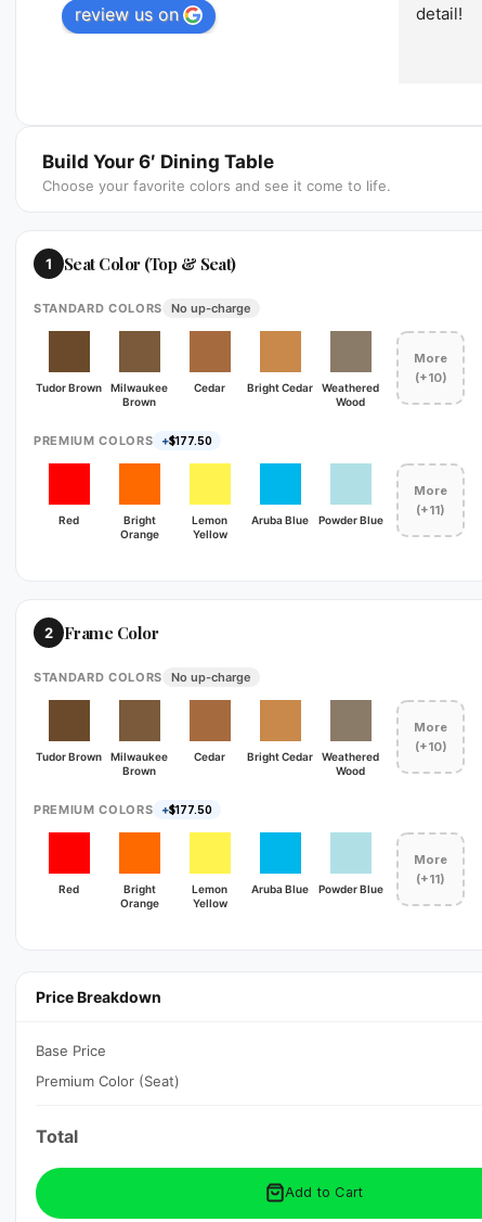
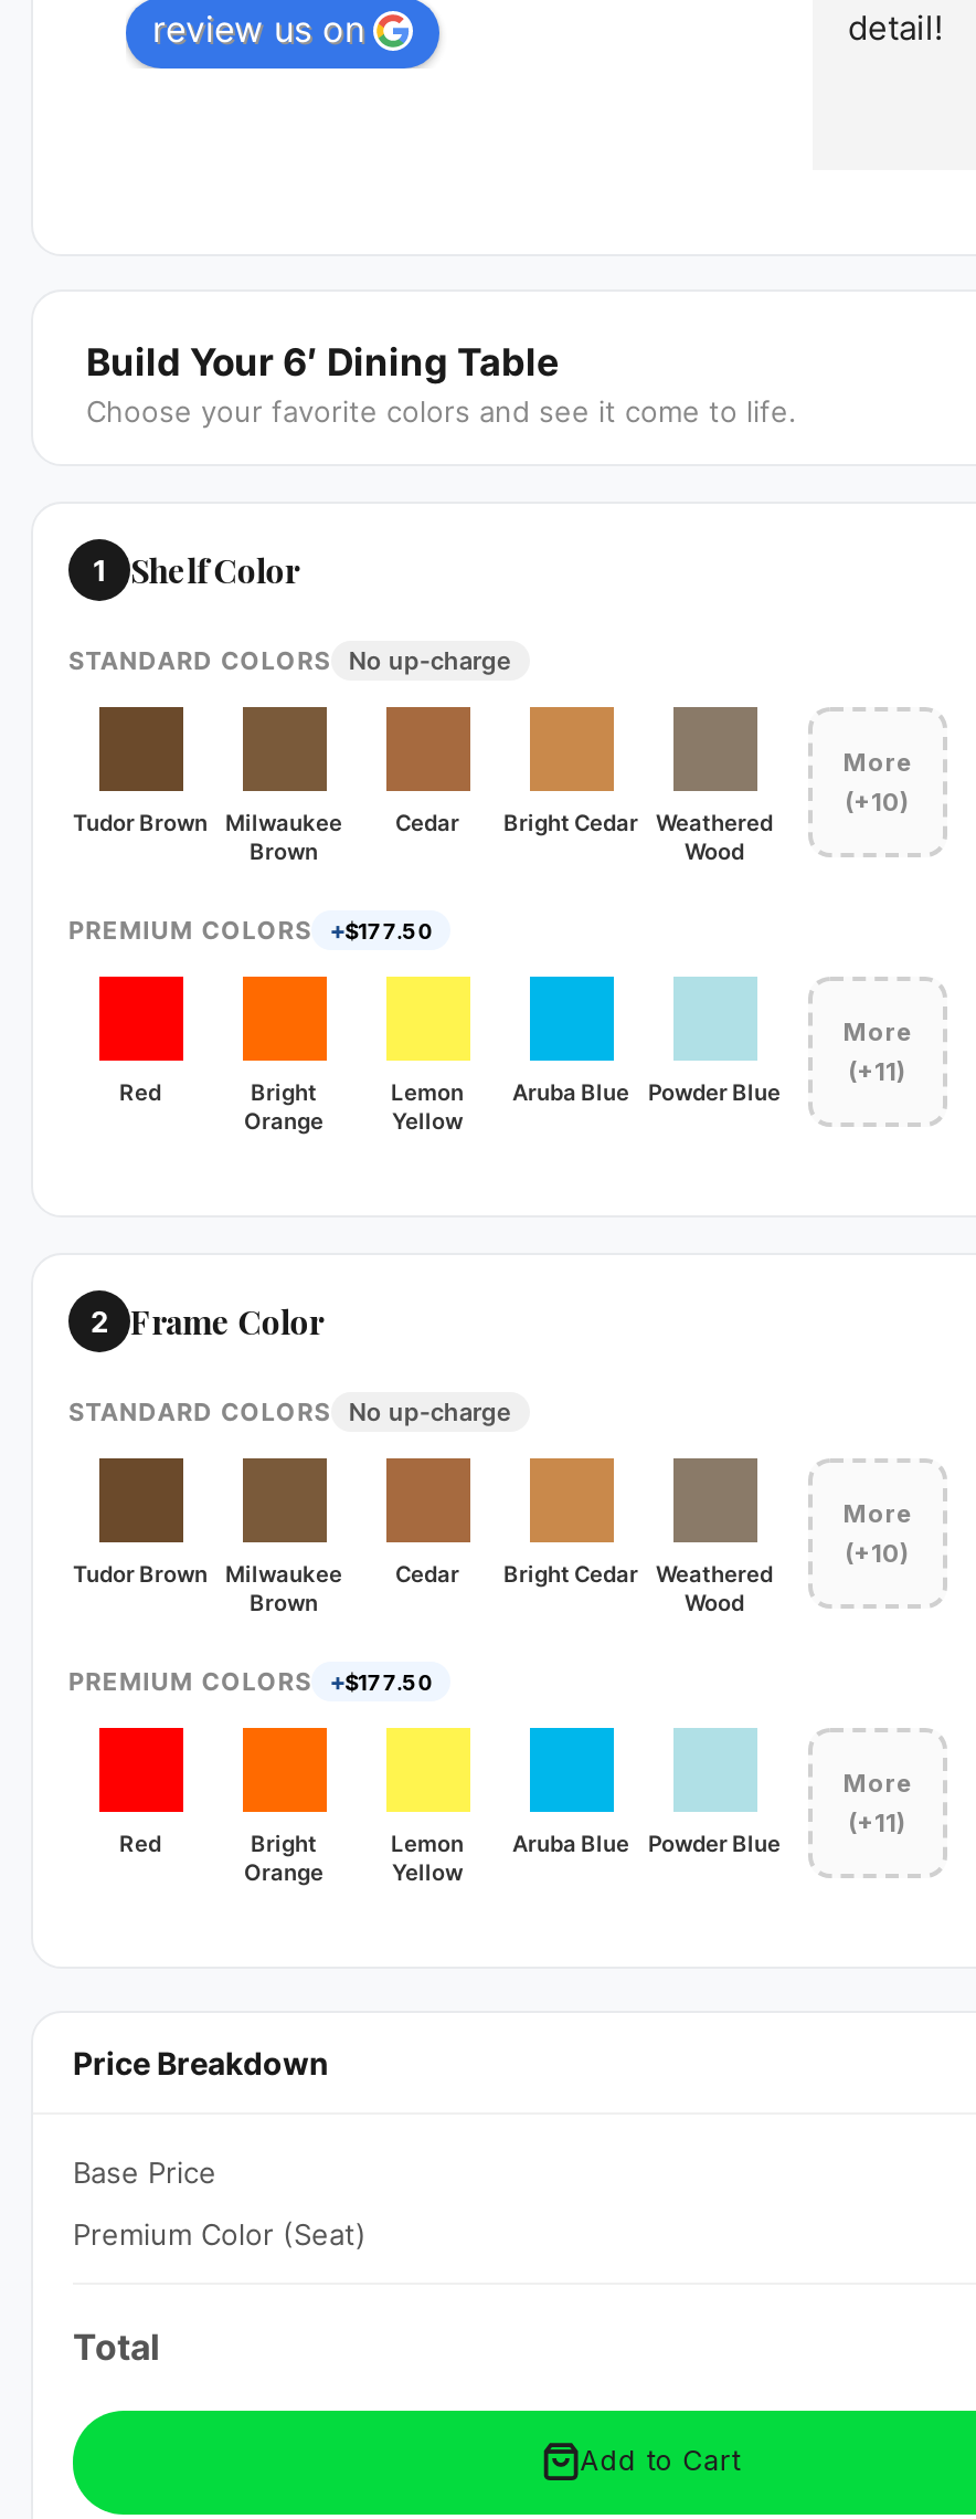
[64,253,236,275] Seat Color (Top & Seat) -> [130,549,299,593] Shelf Color

